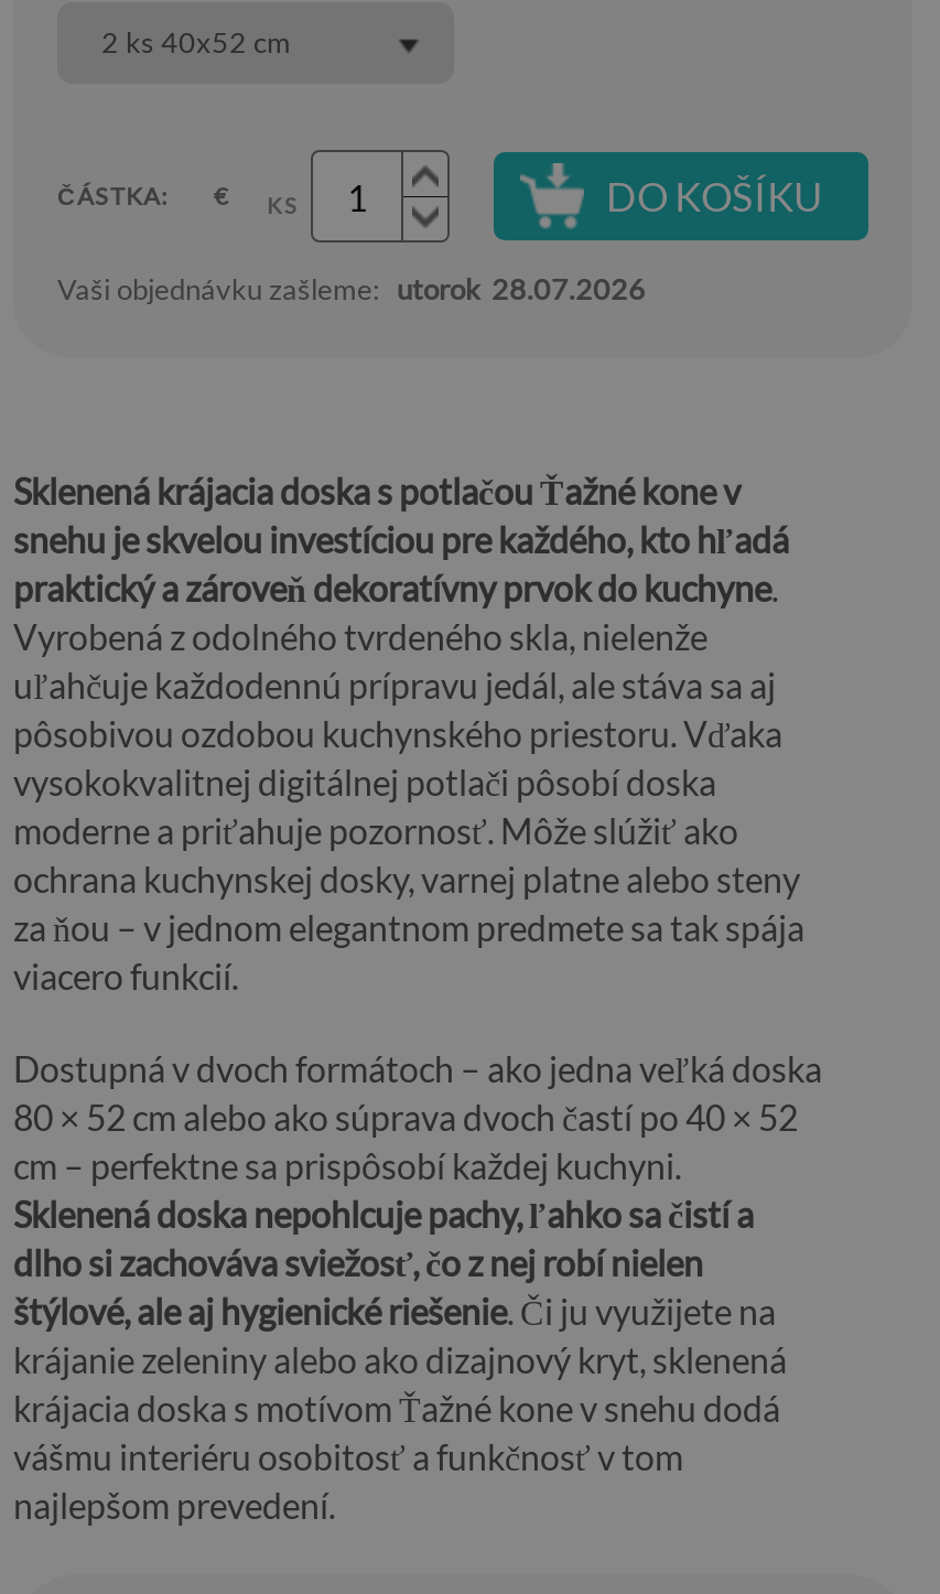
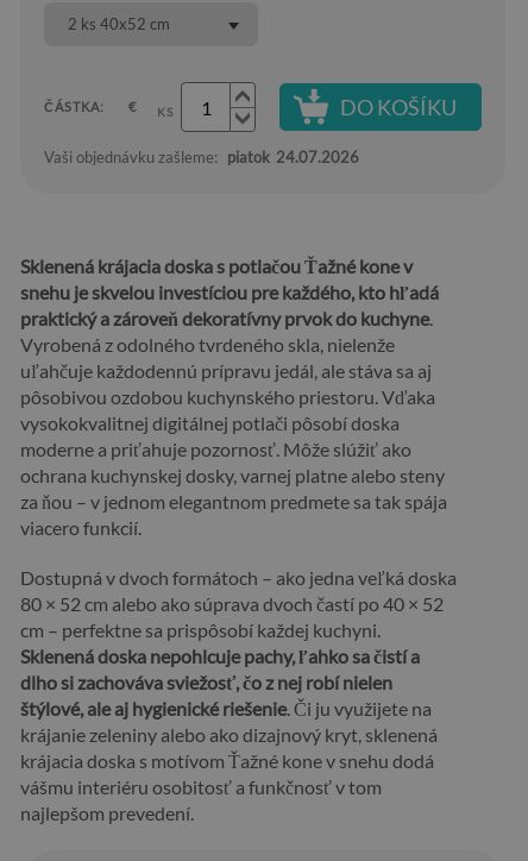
[57,271,646,306] Vaši objednávku zašleme: utorok 28.07.2026 -> [44,147,359,166] Vaši objednávku zašleme: piatok 24.07.2026

